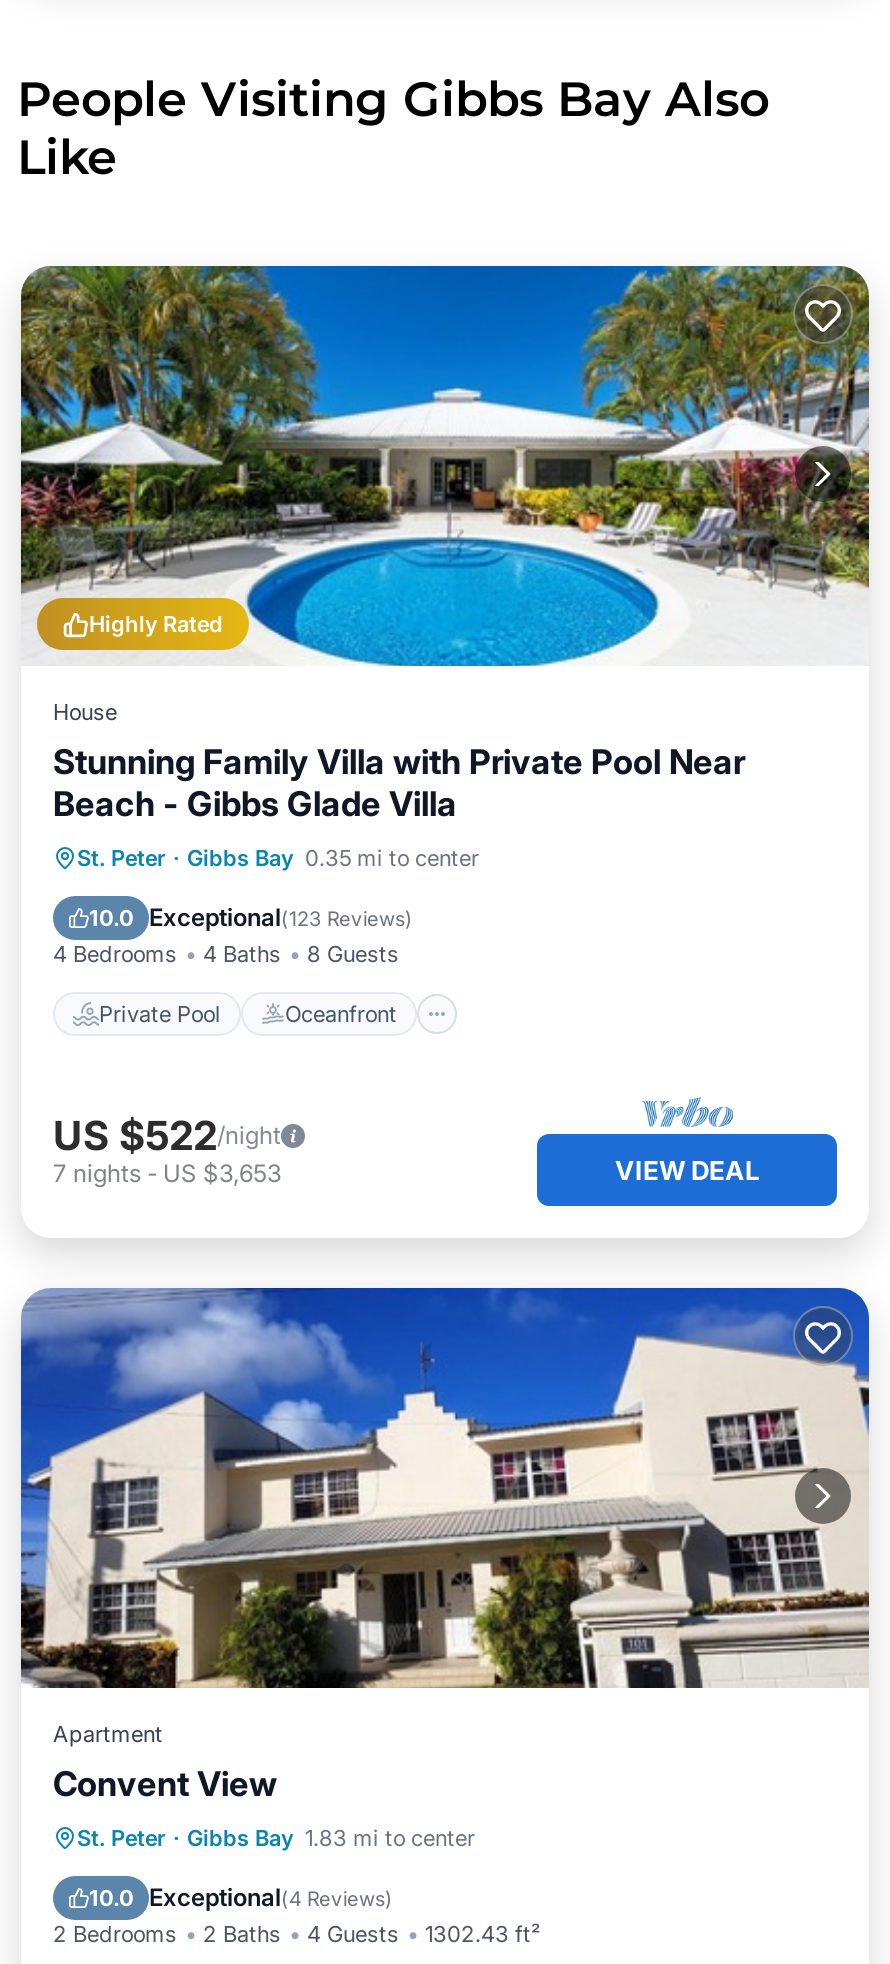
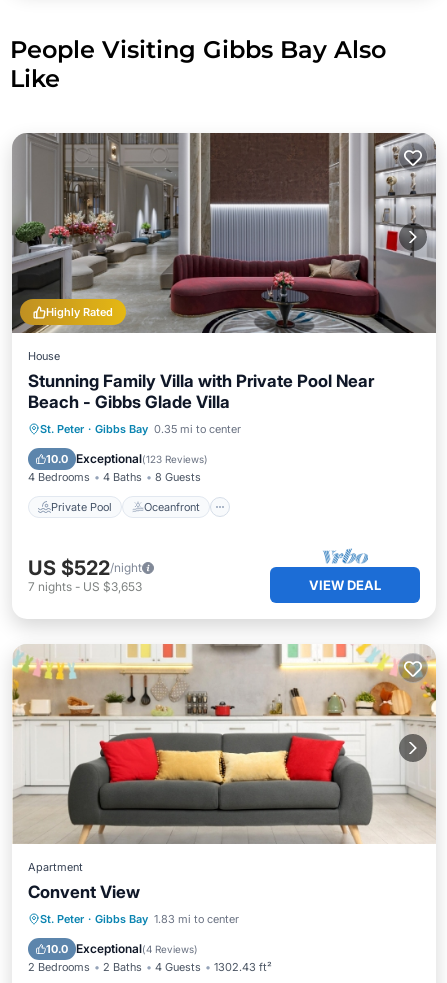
[19,264,871,668] [image] -> [11,132,437,334] [image]
[19,1286,871,1690] [image] -> [11,643,437,844] [image]

